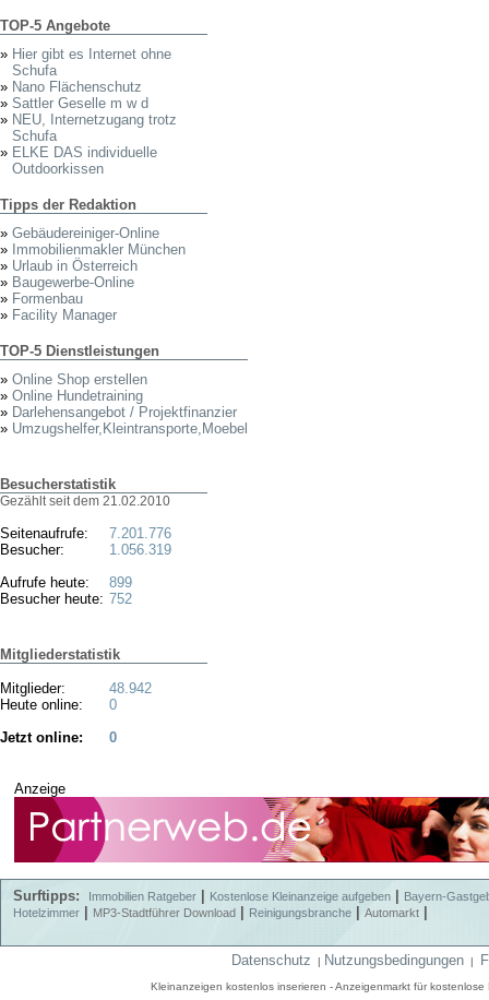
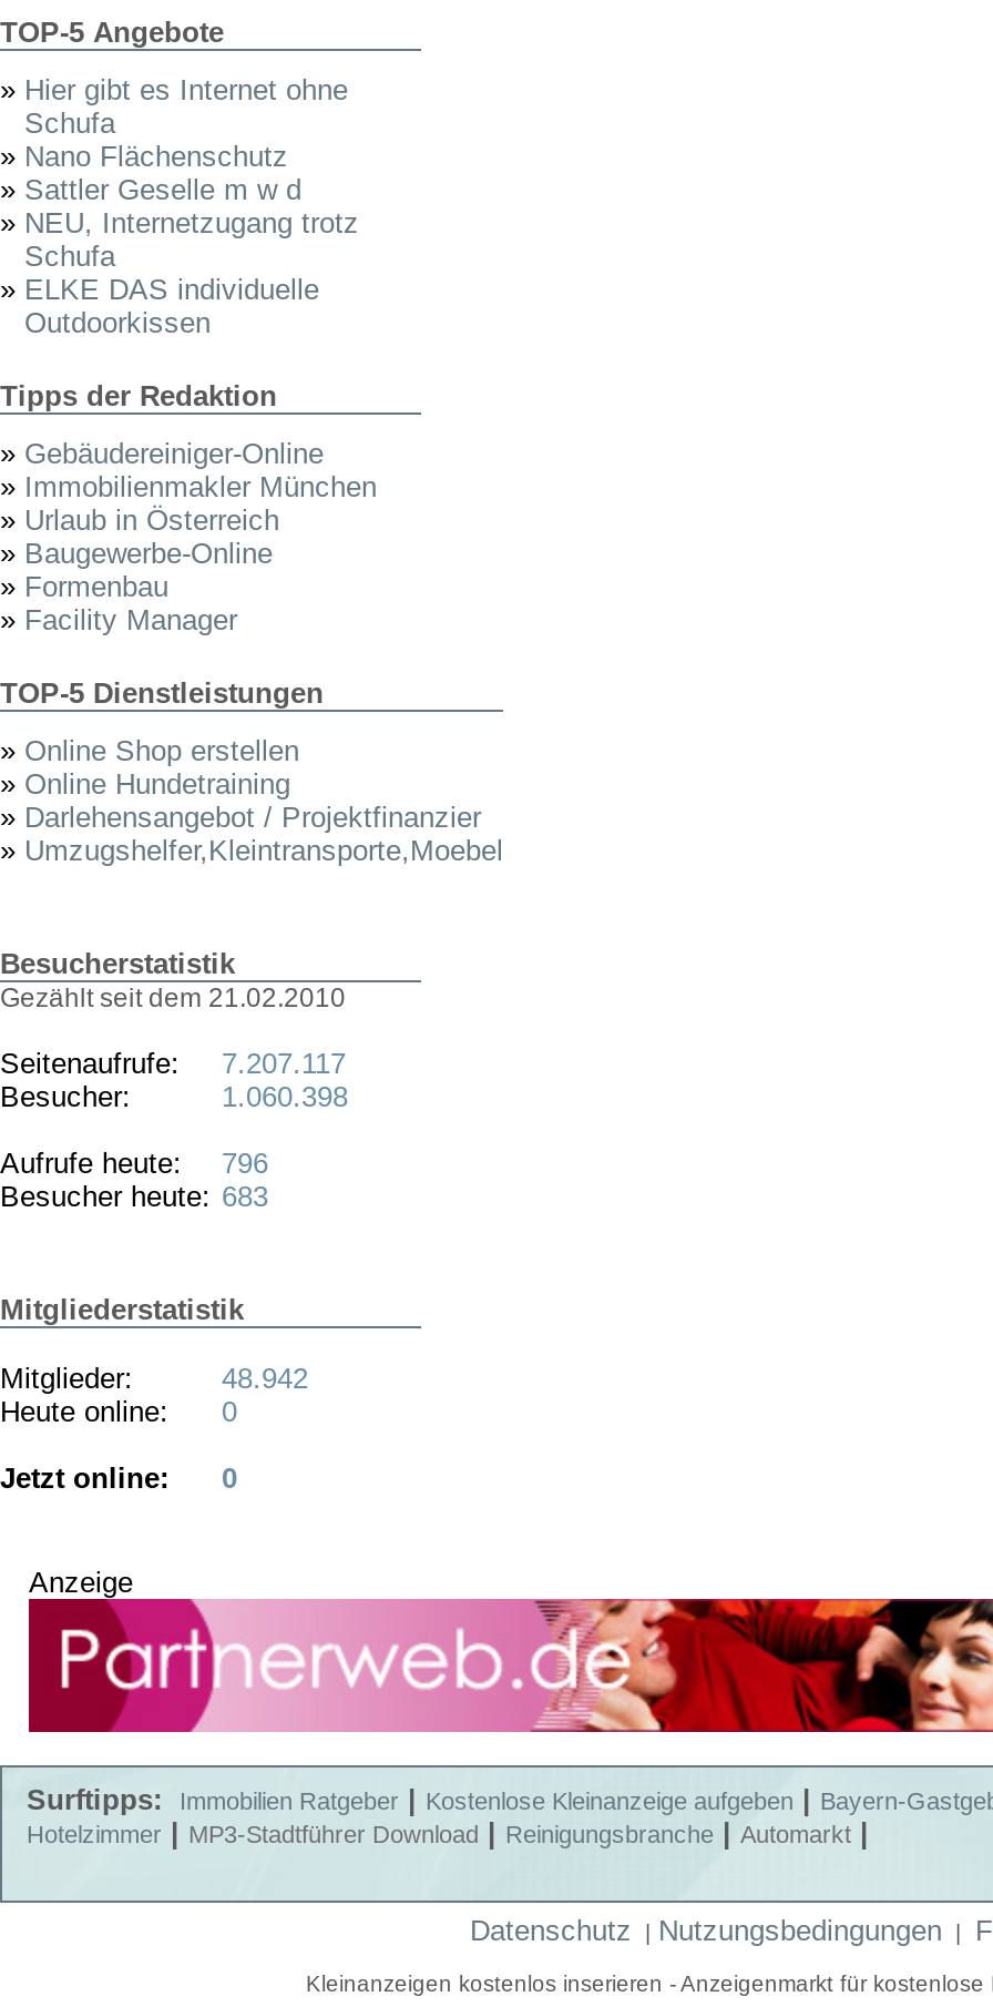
[0,525,171,541] Seitenaufrufe: 7.201.776 -> [0,1047,346,1080] Seitenaufrufe: 7.207.117
[109,541,171,558] 1.056.319 -> [222,1080,348,1113] 1.060.398
[0,574,132,591] Aufrufe heute: 899 -> [0,1147,268,1180] Aufrufe heute: 796
[0,591,132,607] Besucher heute: 752 -> [0,1180,268,1213] Besucher heute: 683

